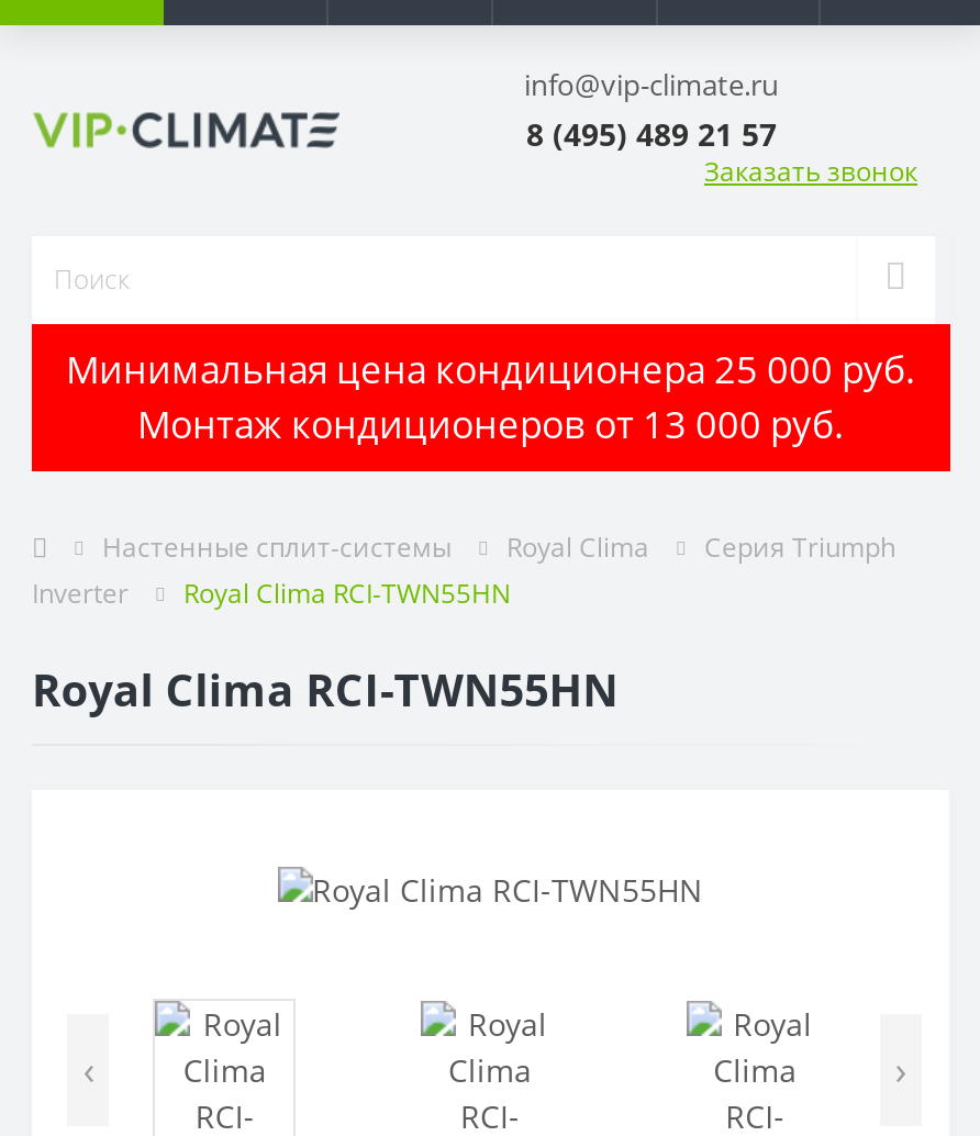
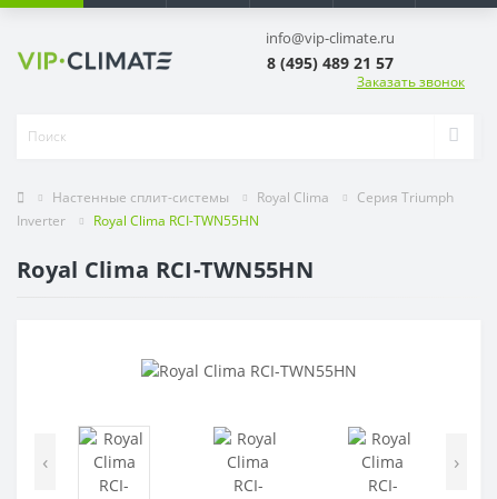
[66,344,916,450] Минимальная цена кондиционера 25 000 руб. | Монтаж кондиционеров от 13 000 руб. -> none

